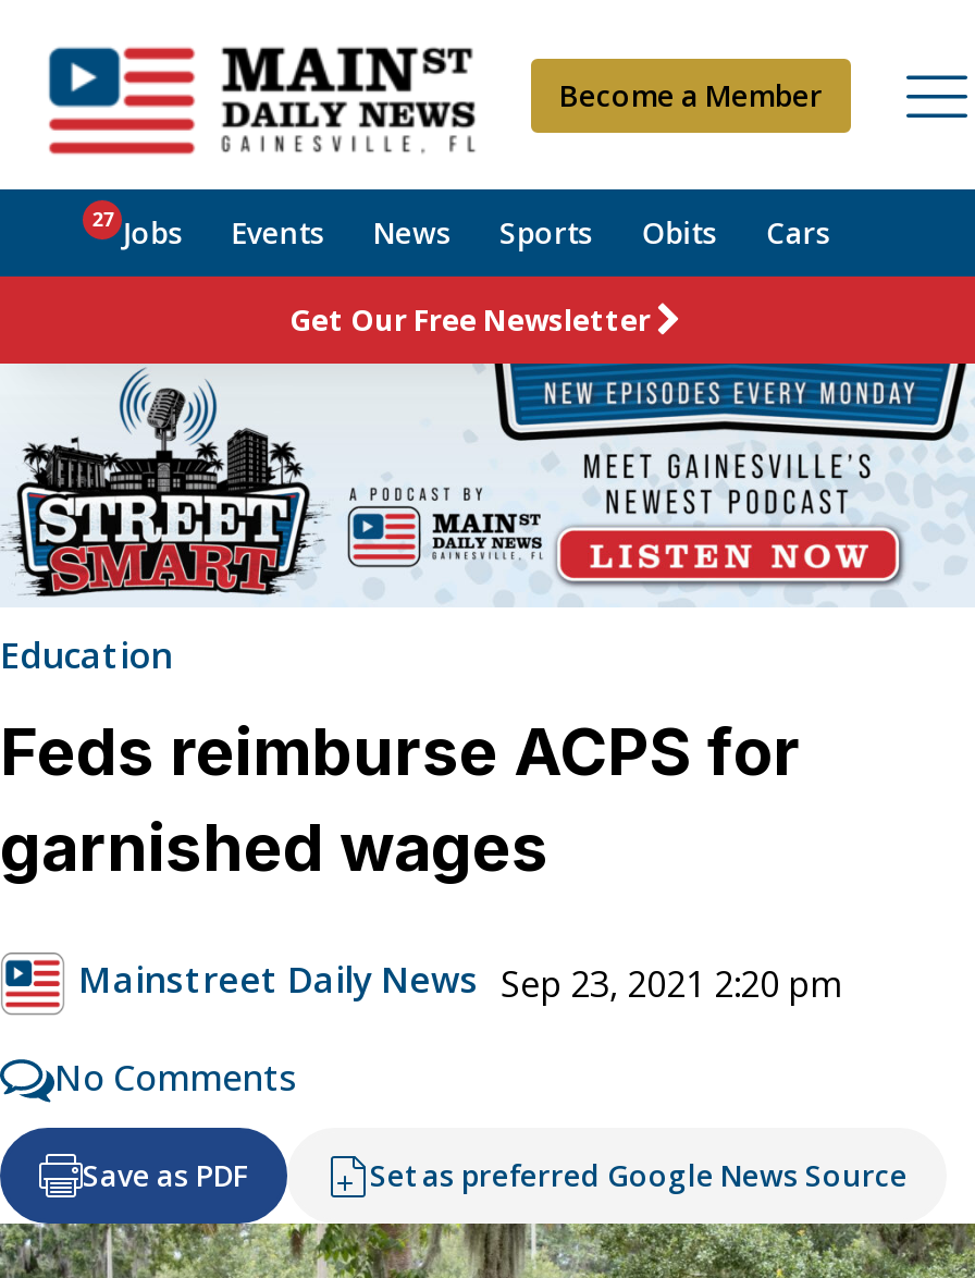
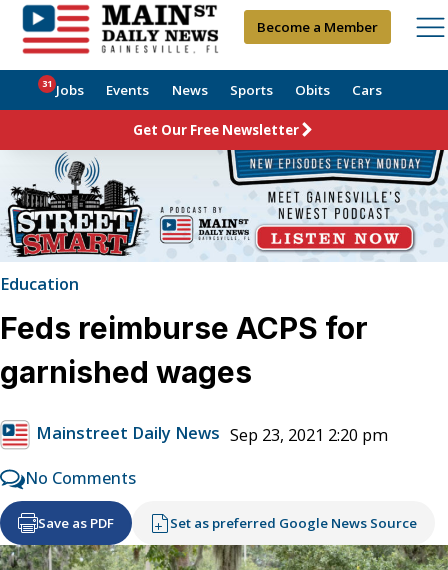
[92,205,831,253] 27 Jobs Events News Sports Obits Cars -> [42,77,382,99] 31 Jobs Events News Sports Obits Cars

